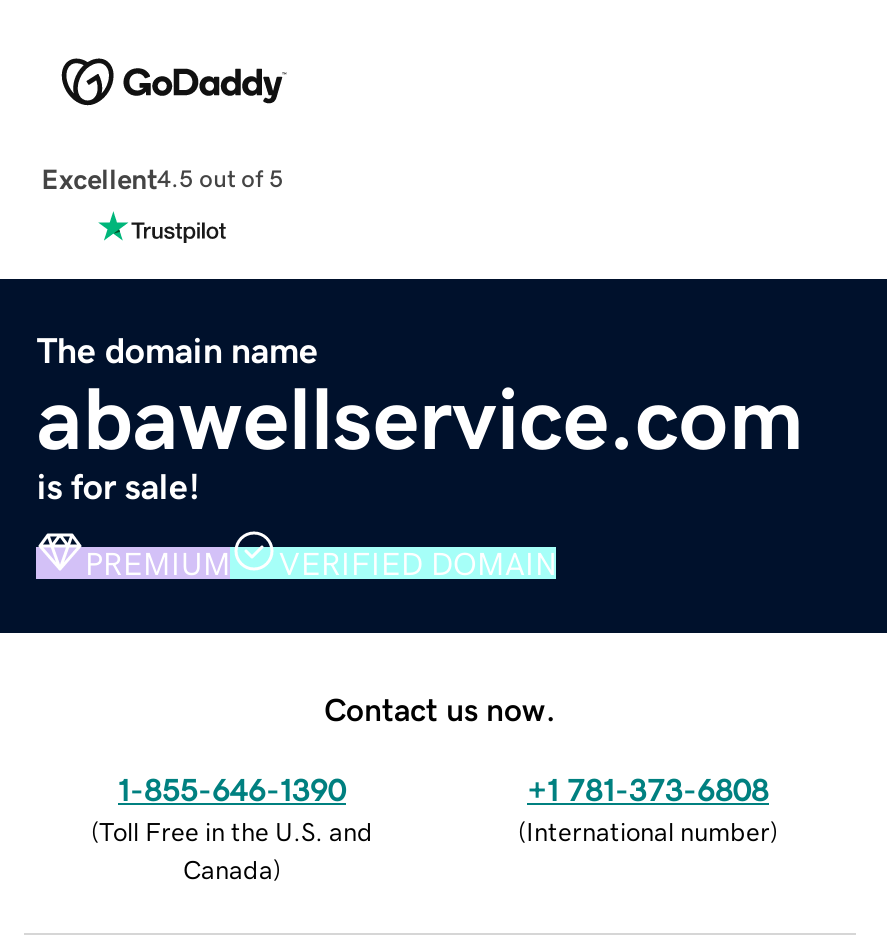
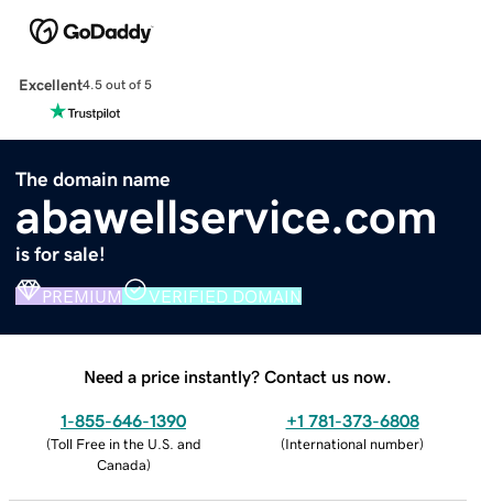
[324,692,556,724] Contact us now. -> [84,367,392,385] Need a price instantly? Contact us now.

